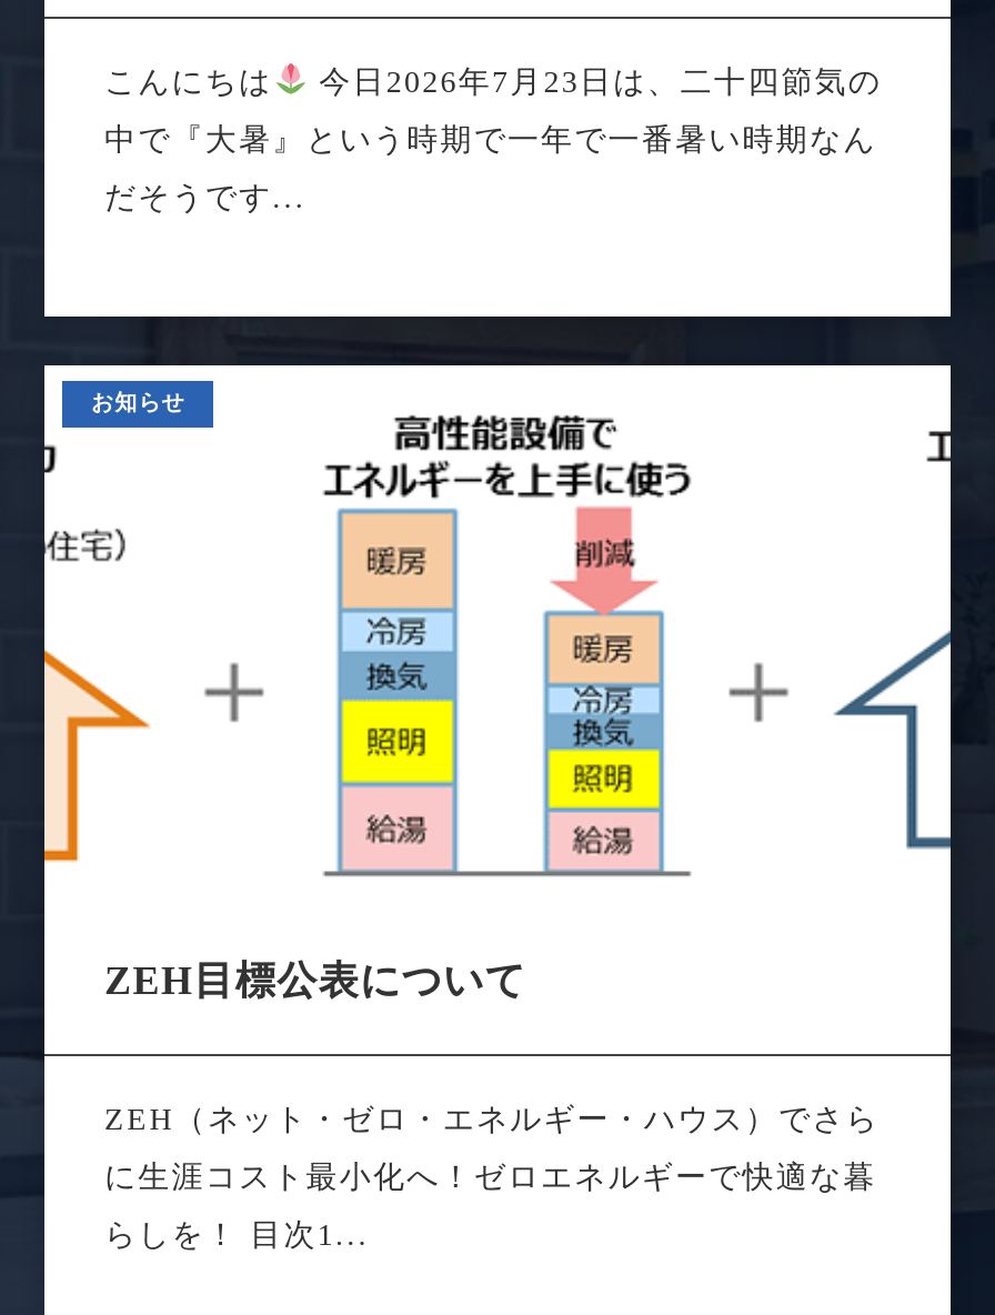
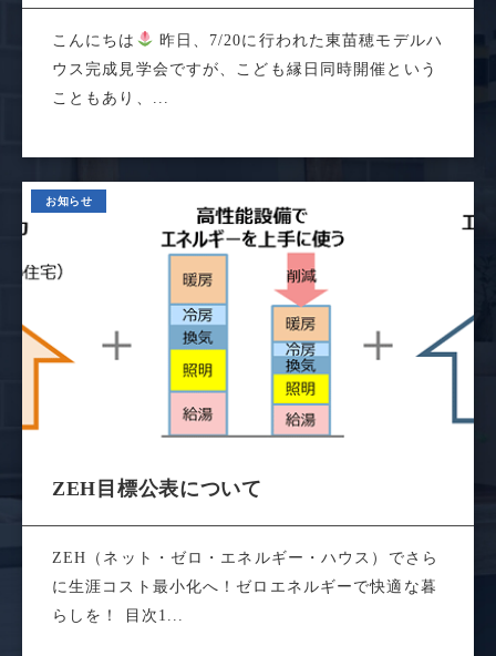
[308,65,882,98] 今日2026年7月23日は、二十四節気の -> [153,32,443,49] 昨日、7/20に行われた東苗穂モデルハ
[104,122,877,156] 中で『大暑』という時期で一年で一番暑い時期なん -> [52,61,437,78] ウス完成見学会ですが、こども縁日同時開催という
[104,180,306,213] だそうです... -> [52,90,170,106] こともあり、...

